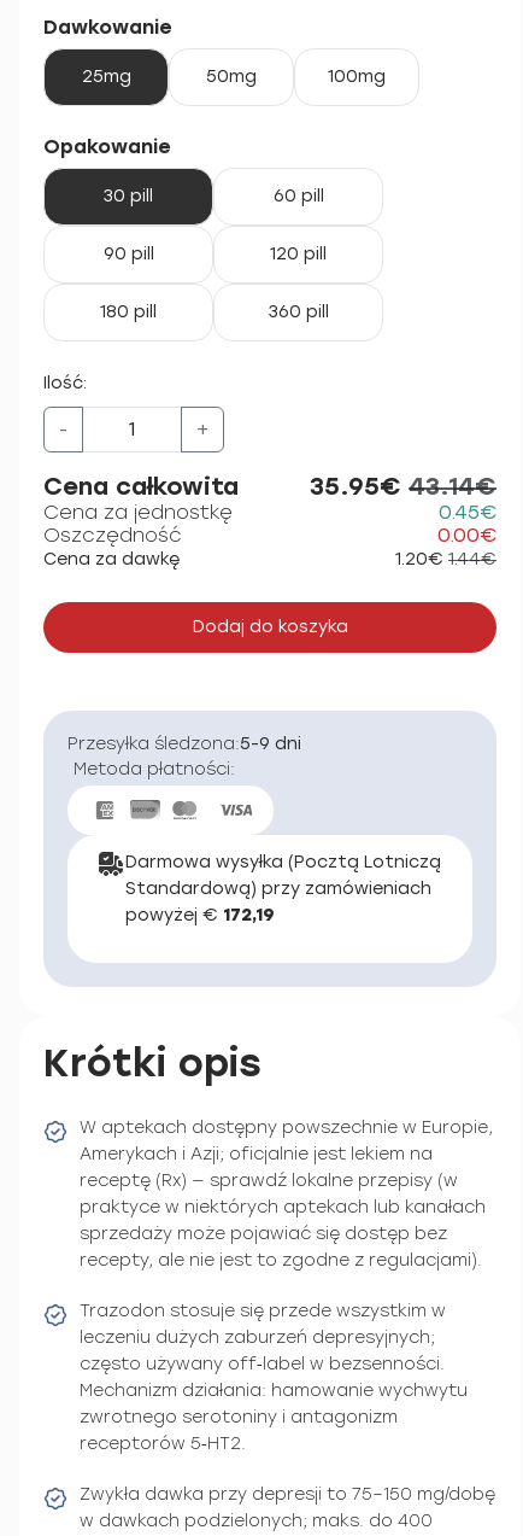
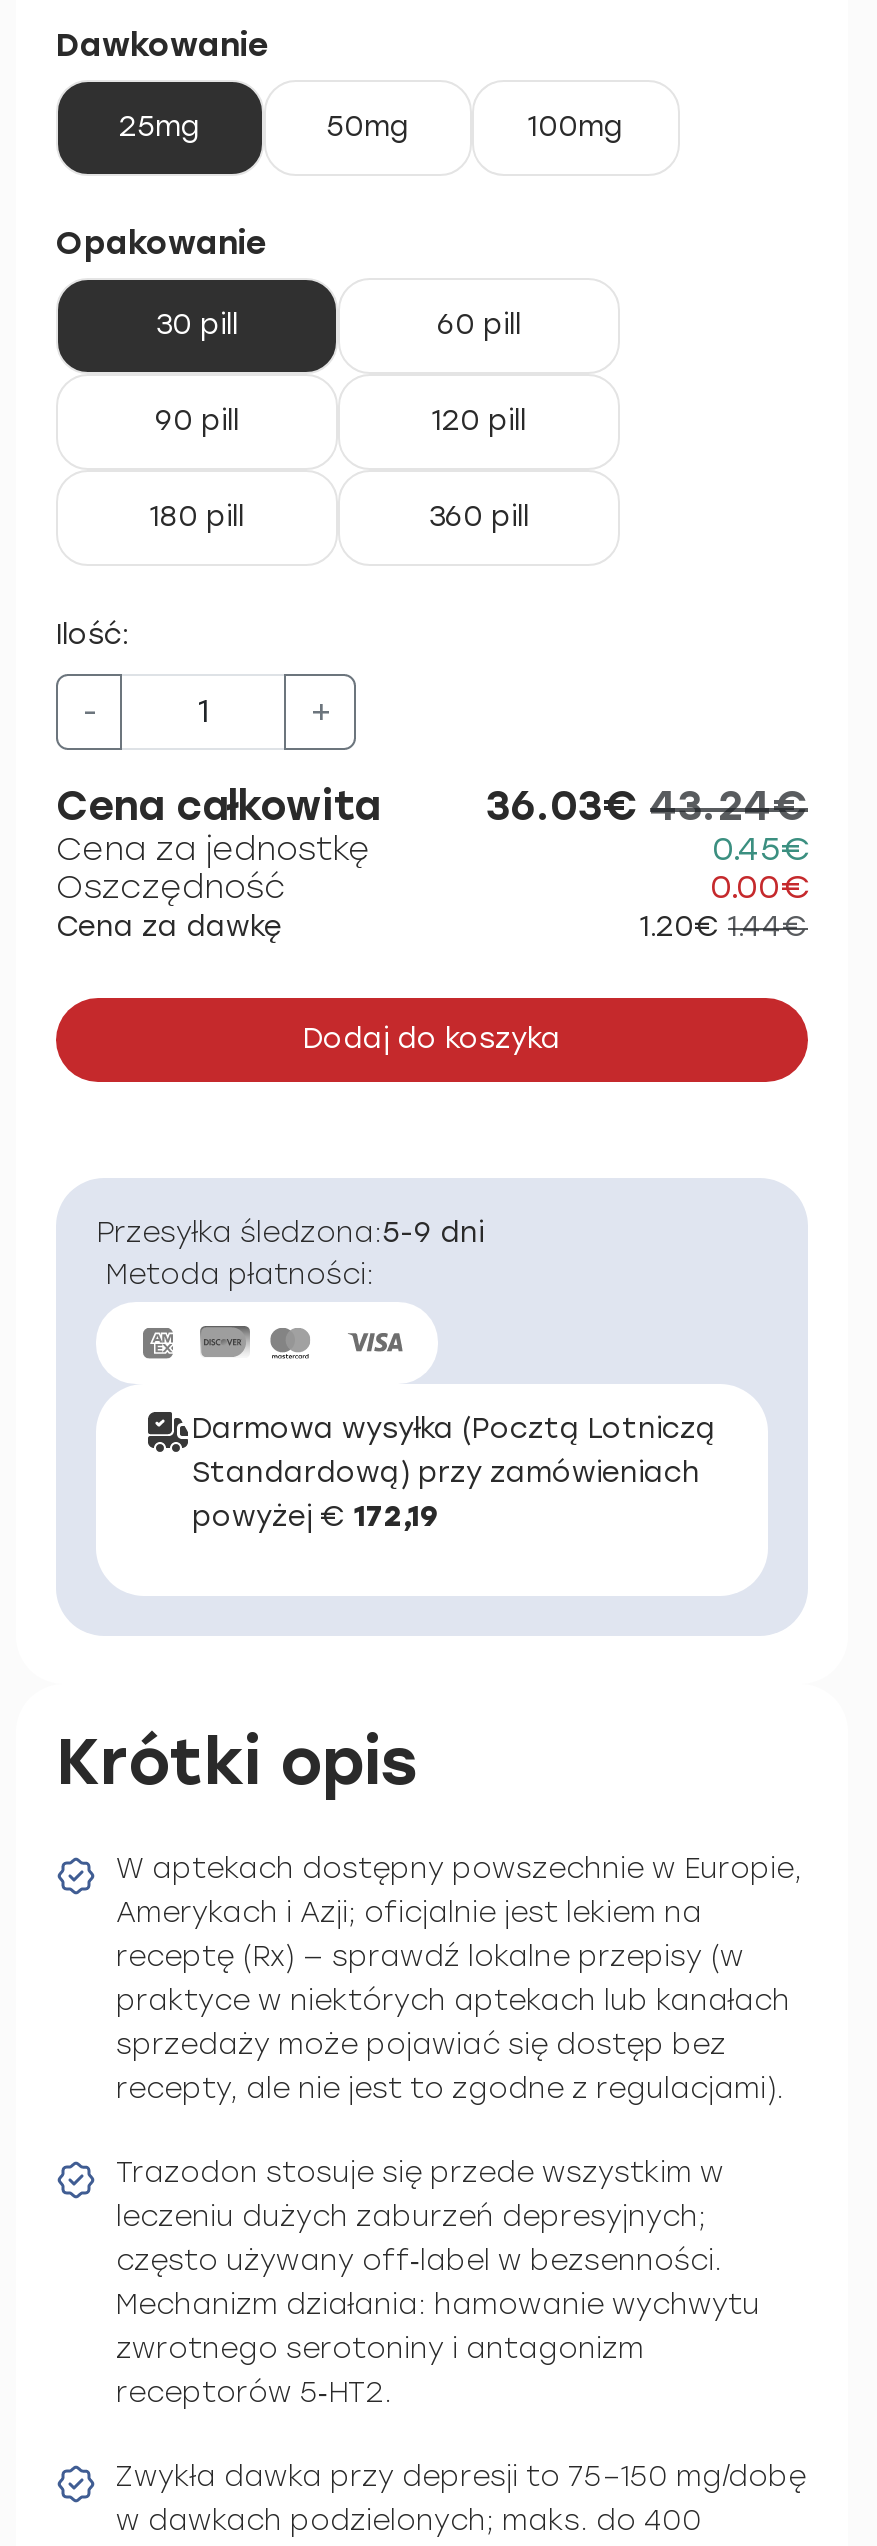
[310,472,496,501] 35.95€ 43.14€ -> [486,782,808,830] 36.03€ 43.24€

